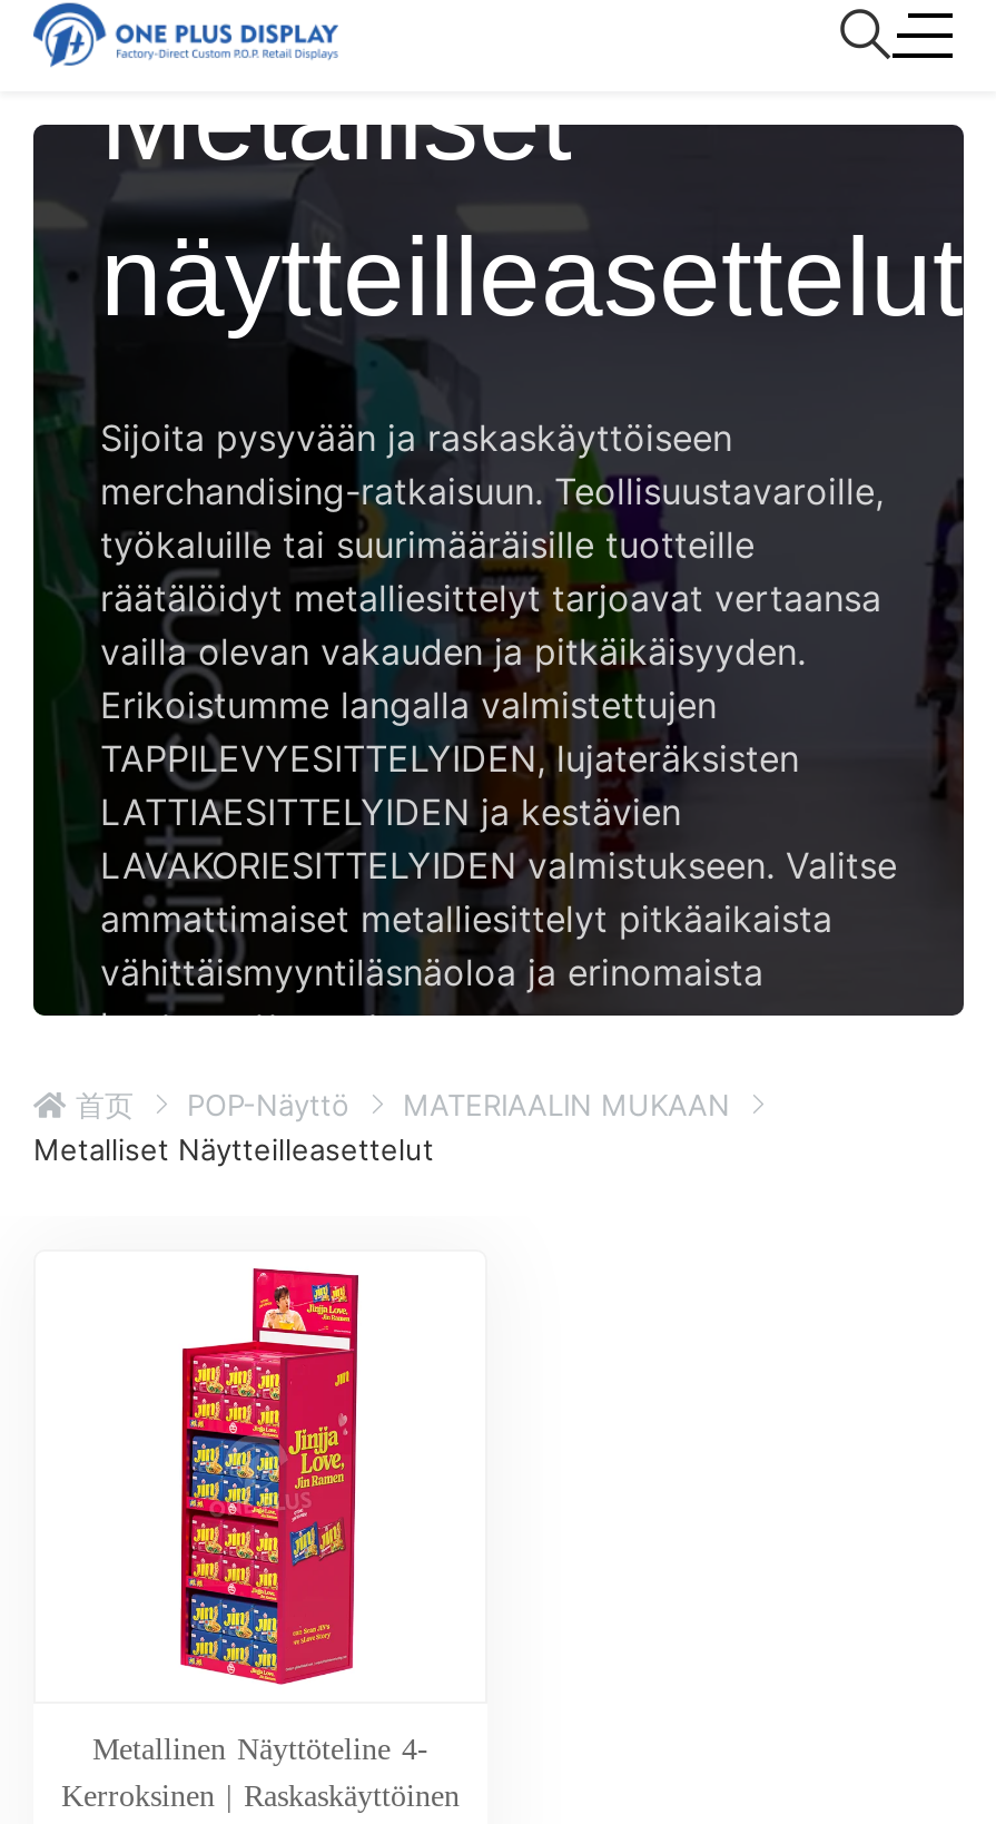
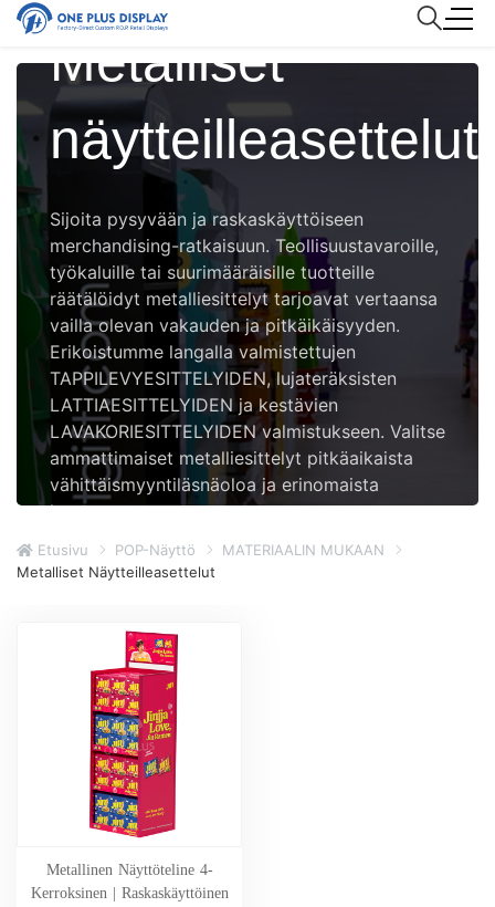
[67,1087,134,1122] 首页 -> [33,541,88,559] Etusivu

